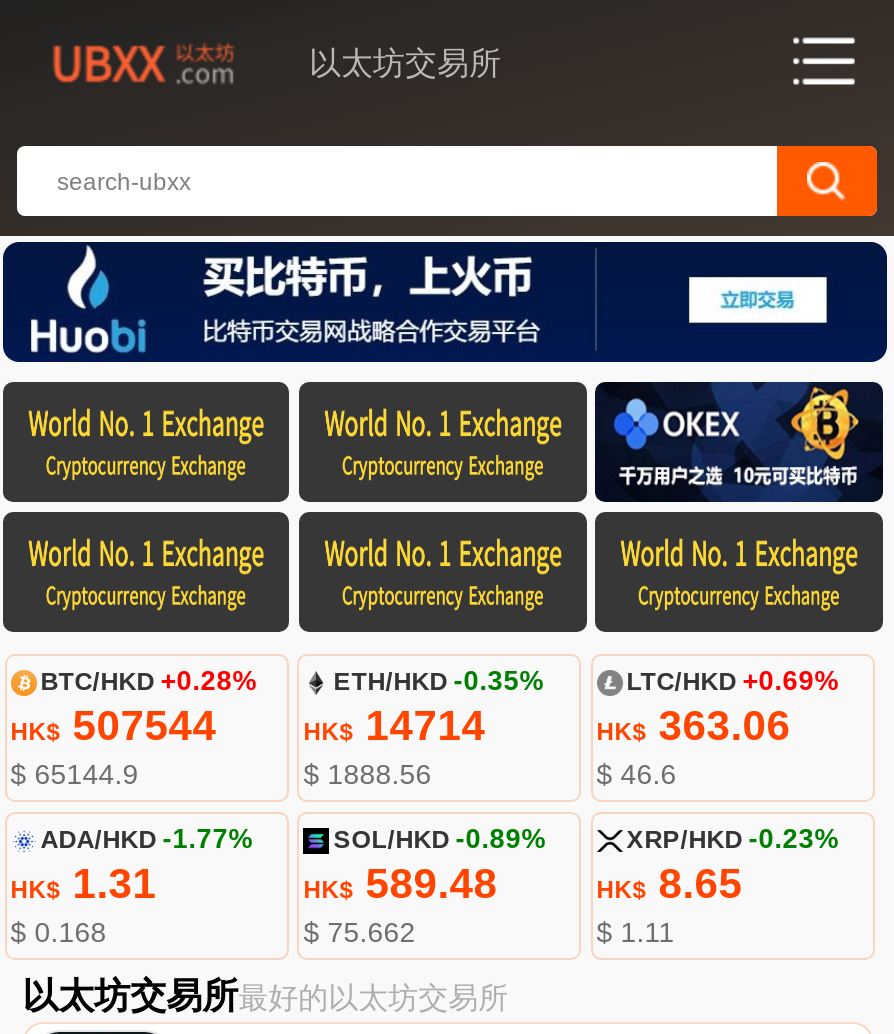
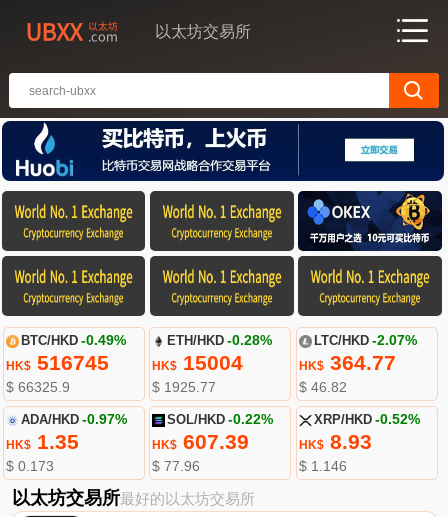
[11,666,257,790] BTC/HKD +0.28% | HK$507544 | $ 65144.9 -> [6,333,126,395] BTC/HKD -0.49% | HK$516745 | $ 66325.9
[304,666,544,790] ETH/HKD -0.35% | HK$14714 | $ 1888.56 -> [152,333,272,395] ETH/HKD -0.28% | HK$15004 | $ 1925.77
[597,666,839,790] LTC/HKD +0.69% | HK$363.06 | $ 46.6 -> [299,333,417,395] LTC/HKD -2.07% | HK$364.77 | $ 46.82
[11,824,253,948] ADA/HKD -1.77% | HK$1.31 | $ 0.168 -> [6,412,127,474] ADA/HKD -0.97% | HK$1.35 | $ 0.173
[304,824,546,948] SOL/HKD -0.89% | HK$589.48 | $ 75.662 -> [152,412,273,474] SOL/HKD -0.22% | HK$607.39 | $ 77.96
[597,824,839,948] XRP/HKD -0.23% | HK$8.65 | $ 1.11 -> [299,412,420,474] XRP/HKD -0.52% | HK$8.93 | $ 1.146

